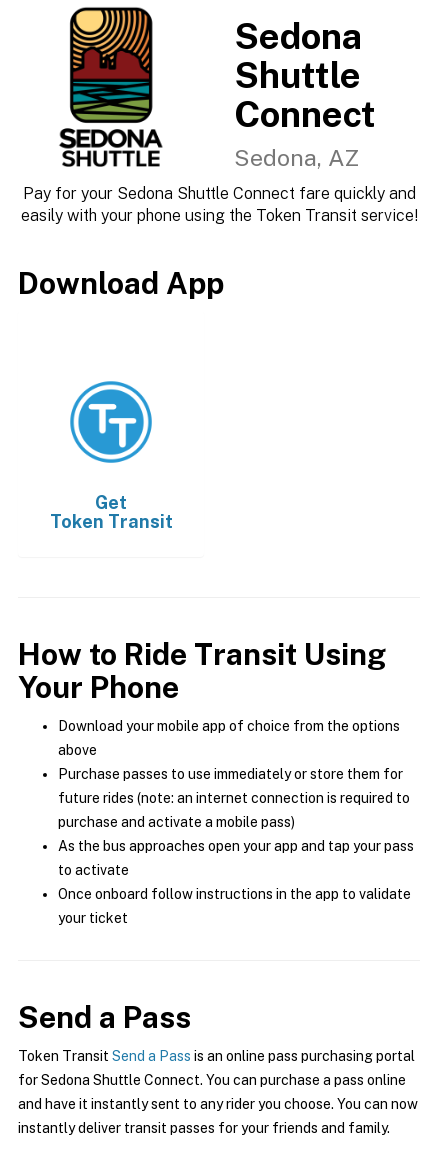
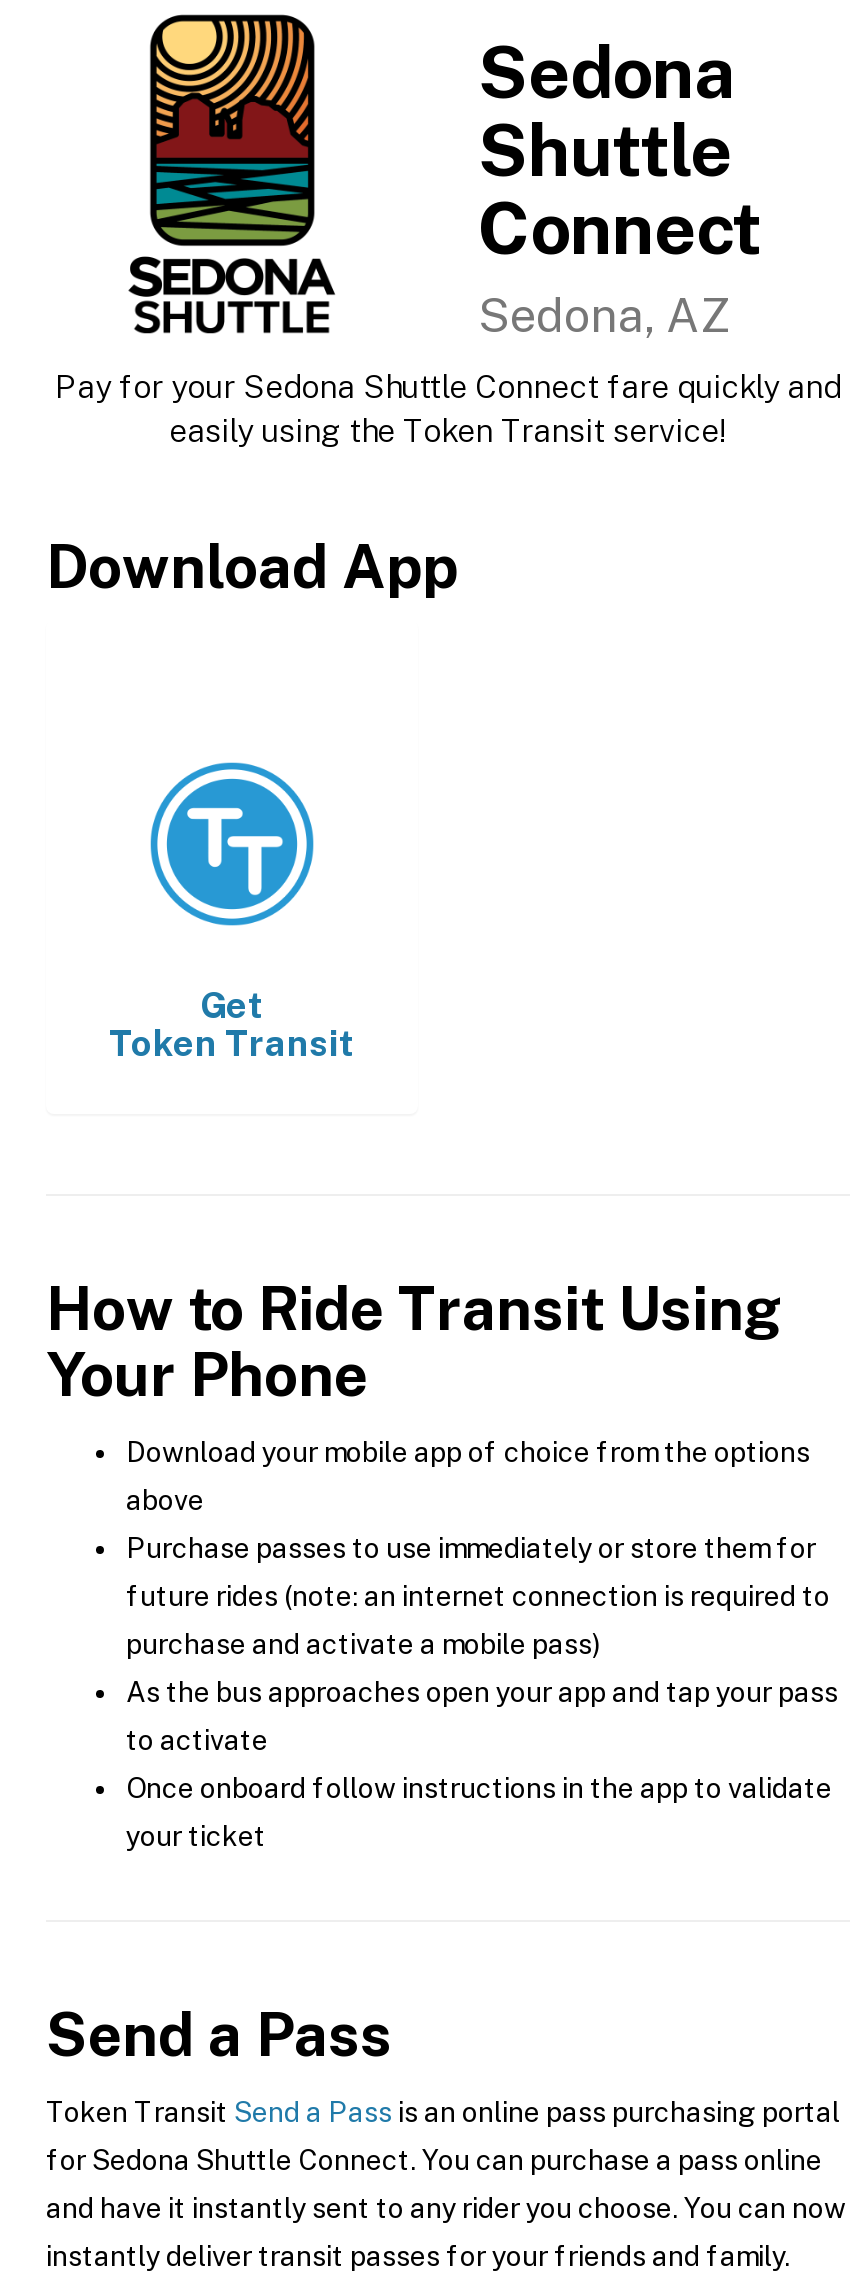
[20,206,417,225] easily with your phone using the Token Transit service! -> [169,412,727,450] easily using the Token Transit service!

